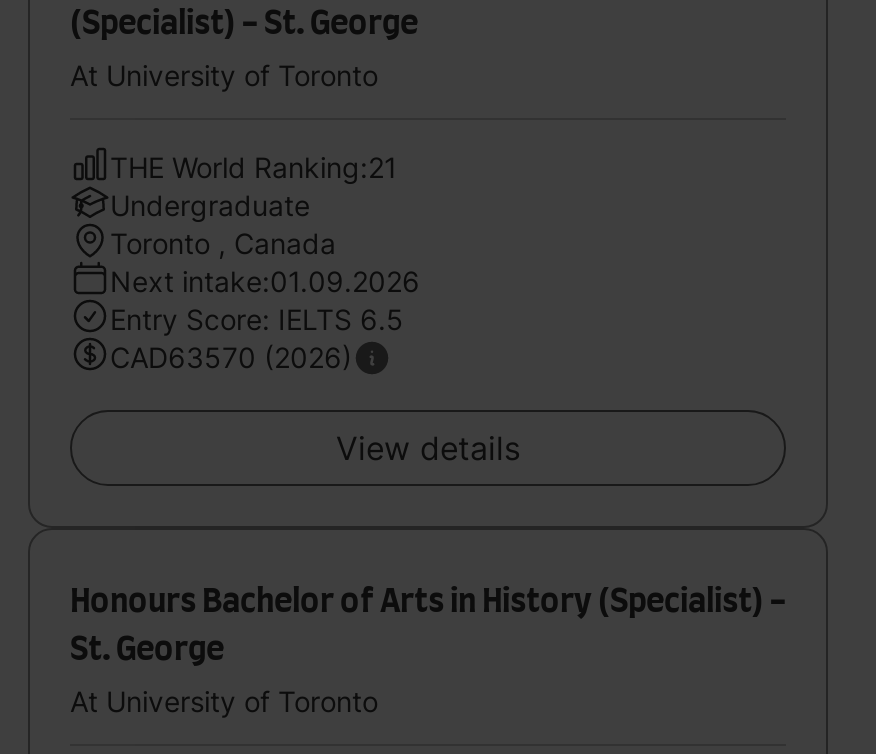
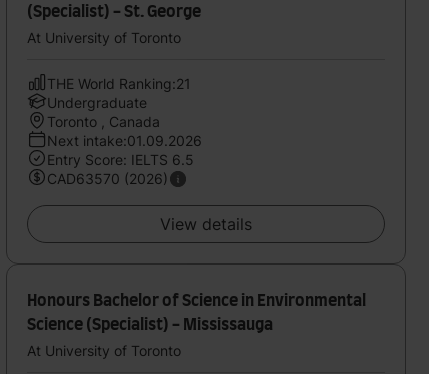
[70,587,786,619] Honours Bachelor of Arts in History (Specialist) - -> [27,293,366,309] Honours Bachelor of Science in Environmental
[70,635,224,667] St. George -> [27,317,273,333] Science (Specialist) - Mississauga

